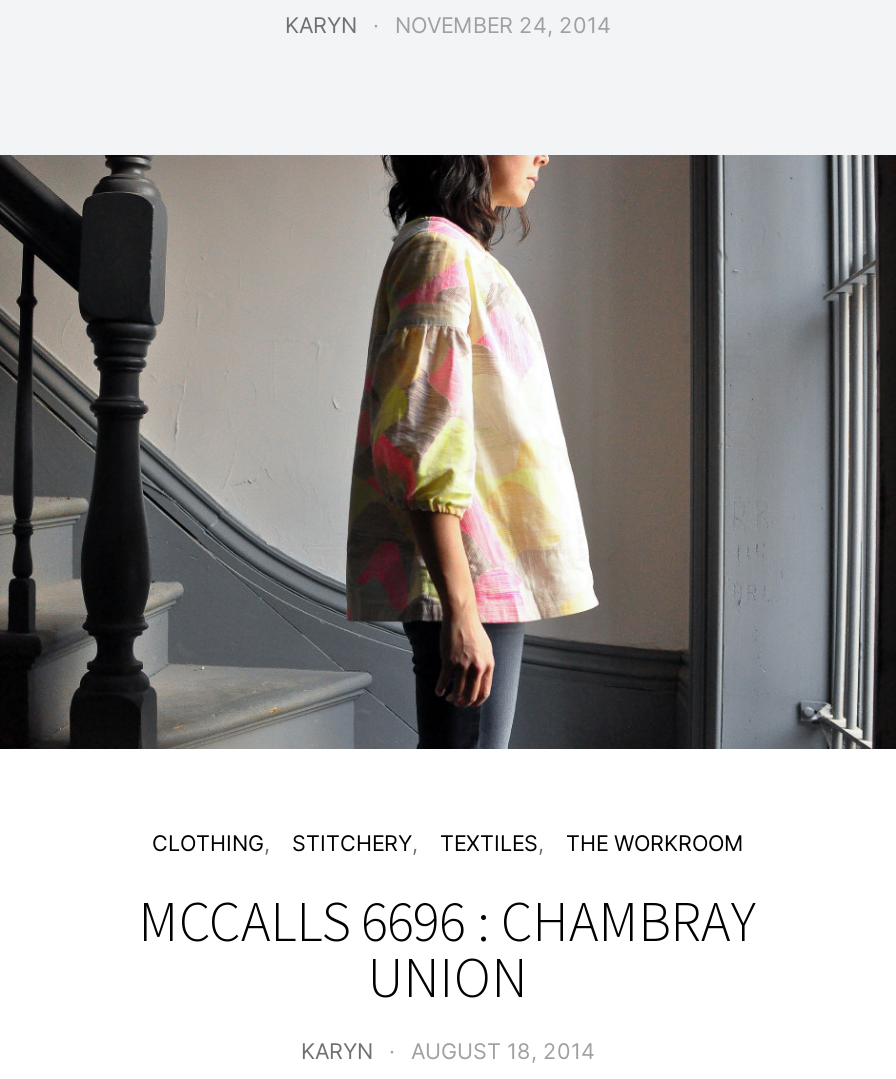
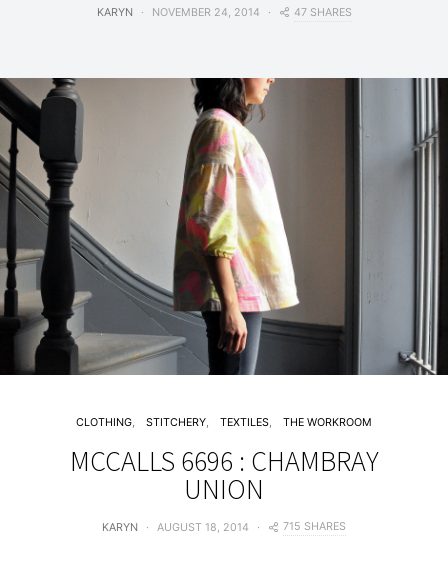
none -> [293,6,351,19] 47 SHARES
none -> [283,520,346,533] 715 SHARES

